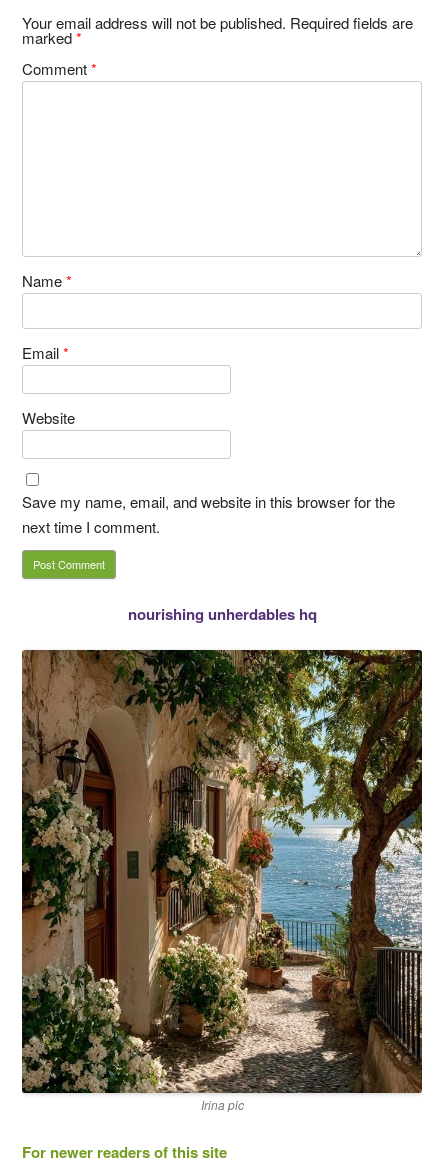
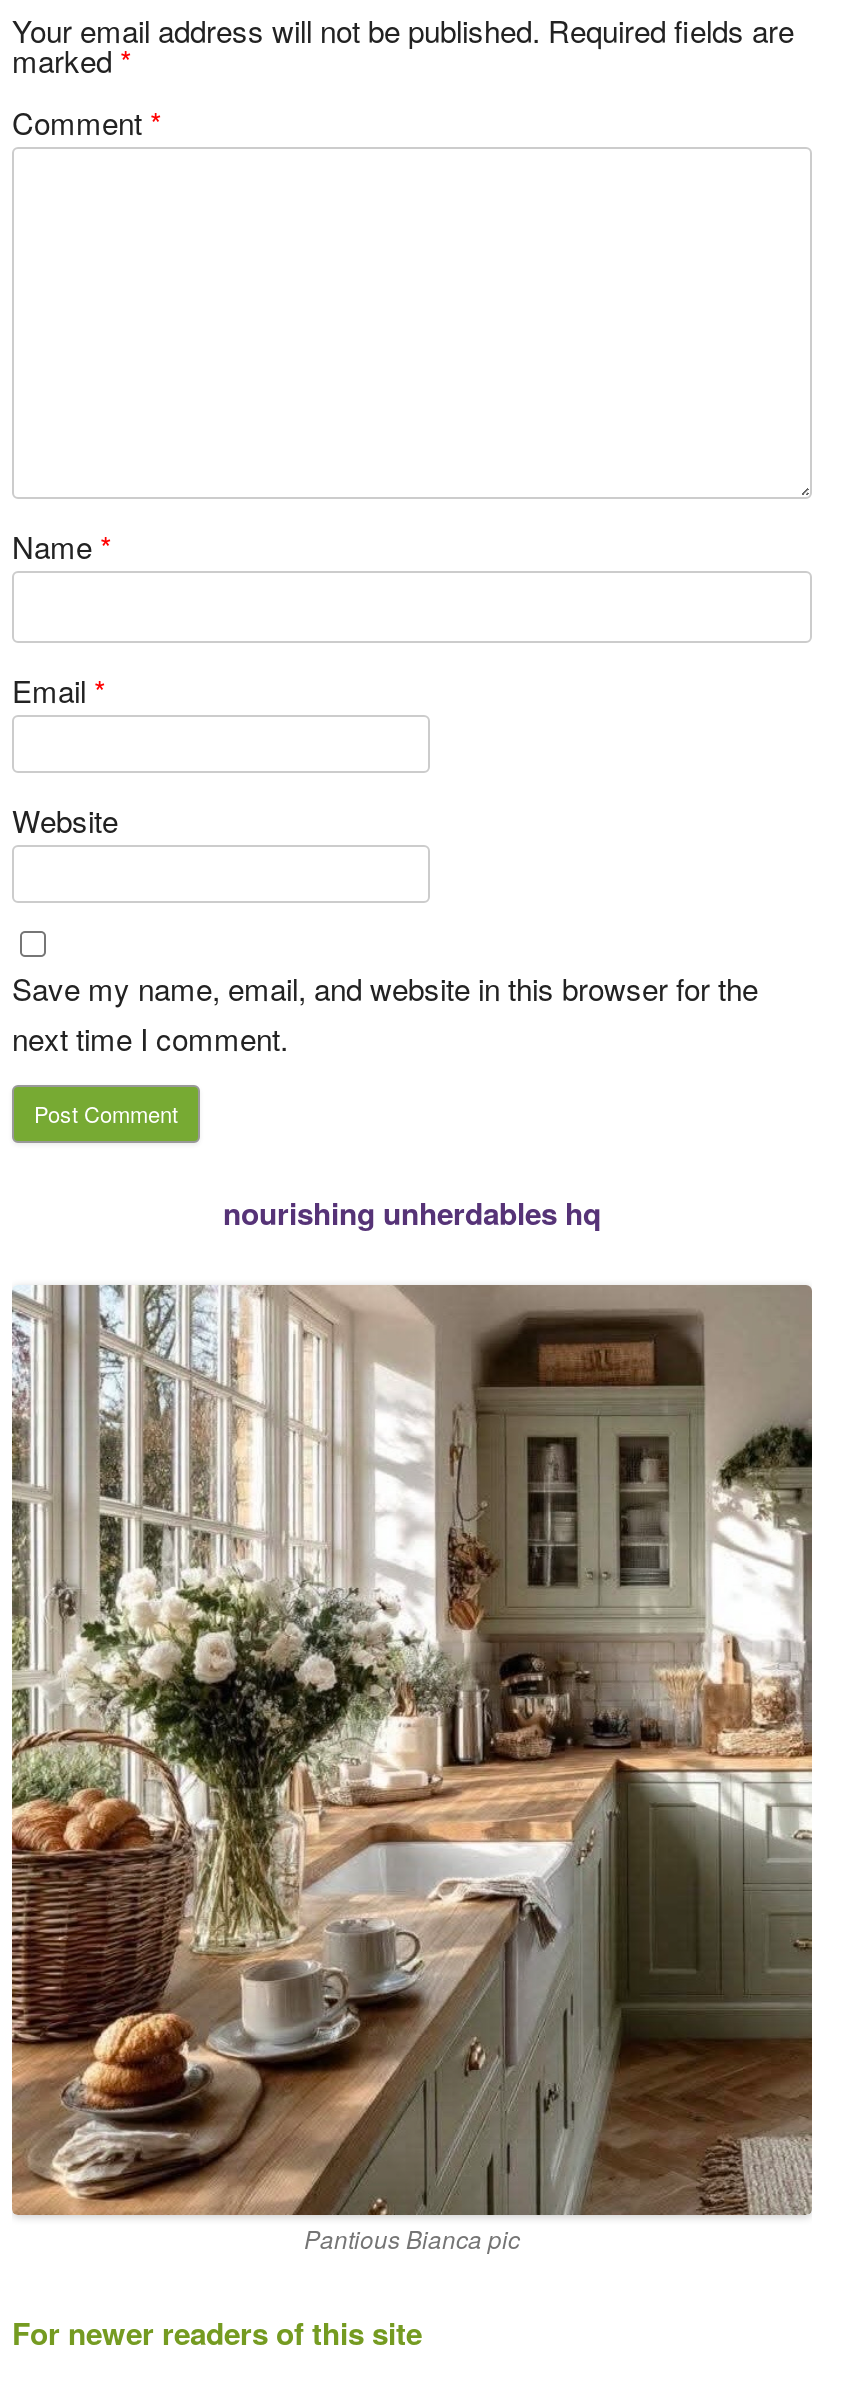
[21,649,422,1113] [image] | Irina pic -> [10,1285,814,2256] [image] | Pantious Bianca pic

